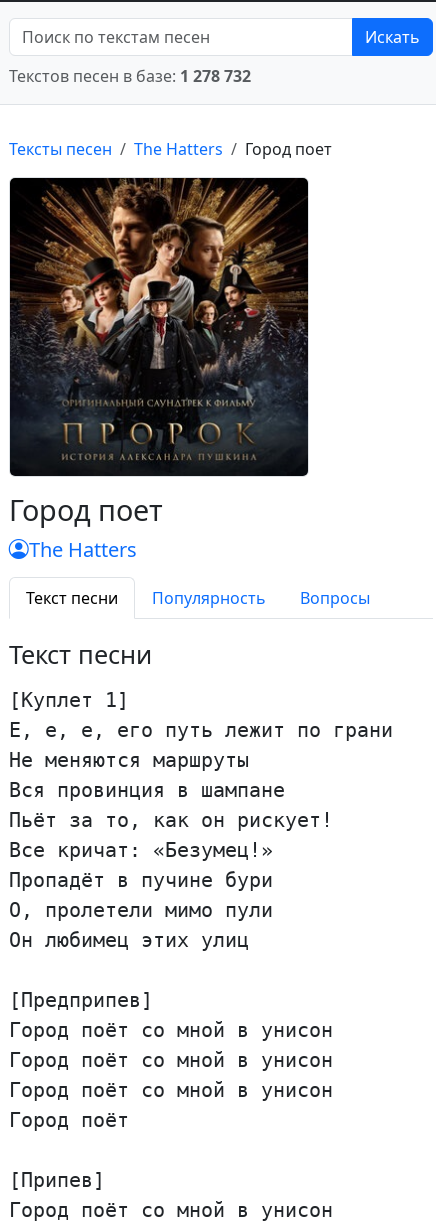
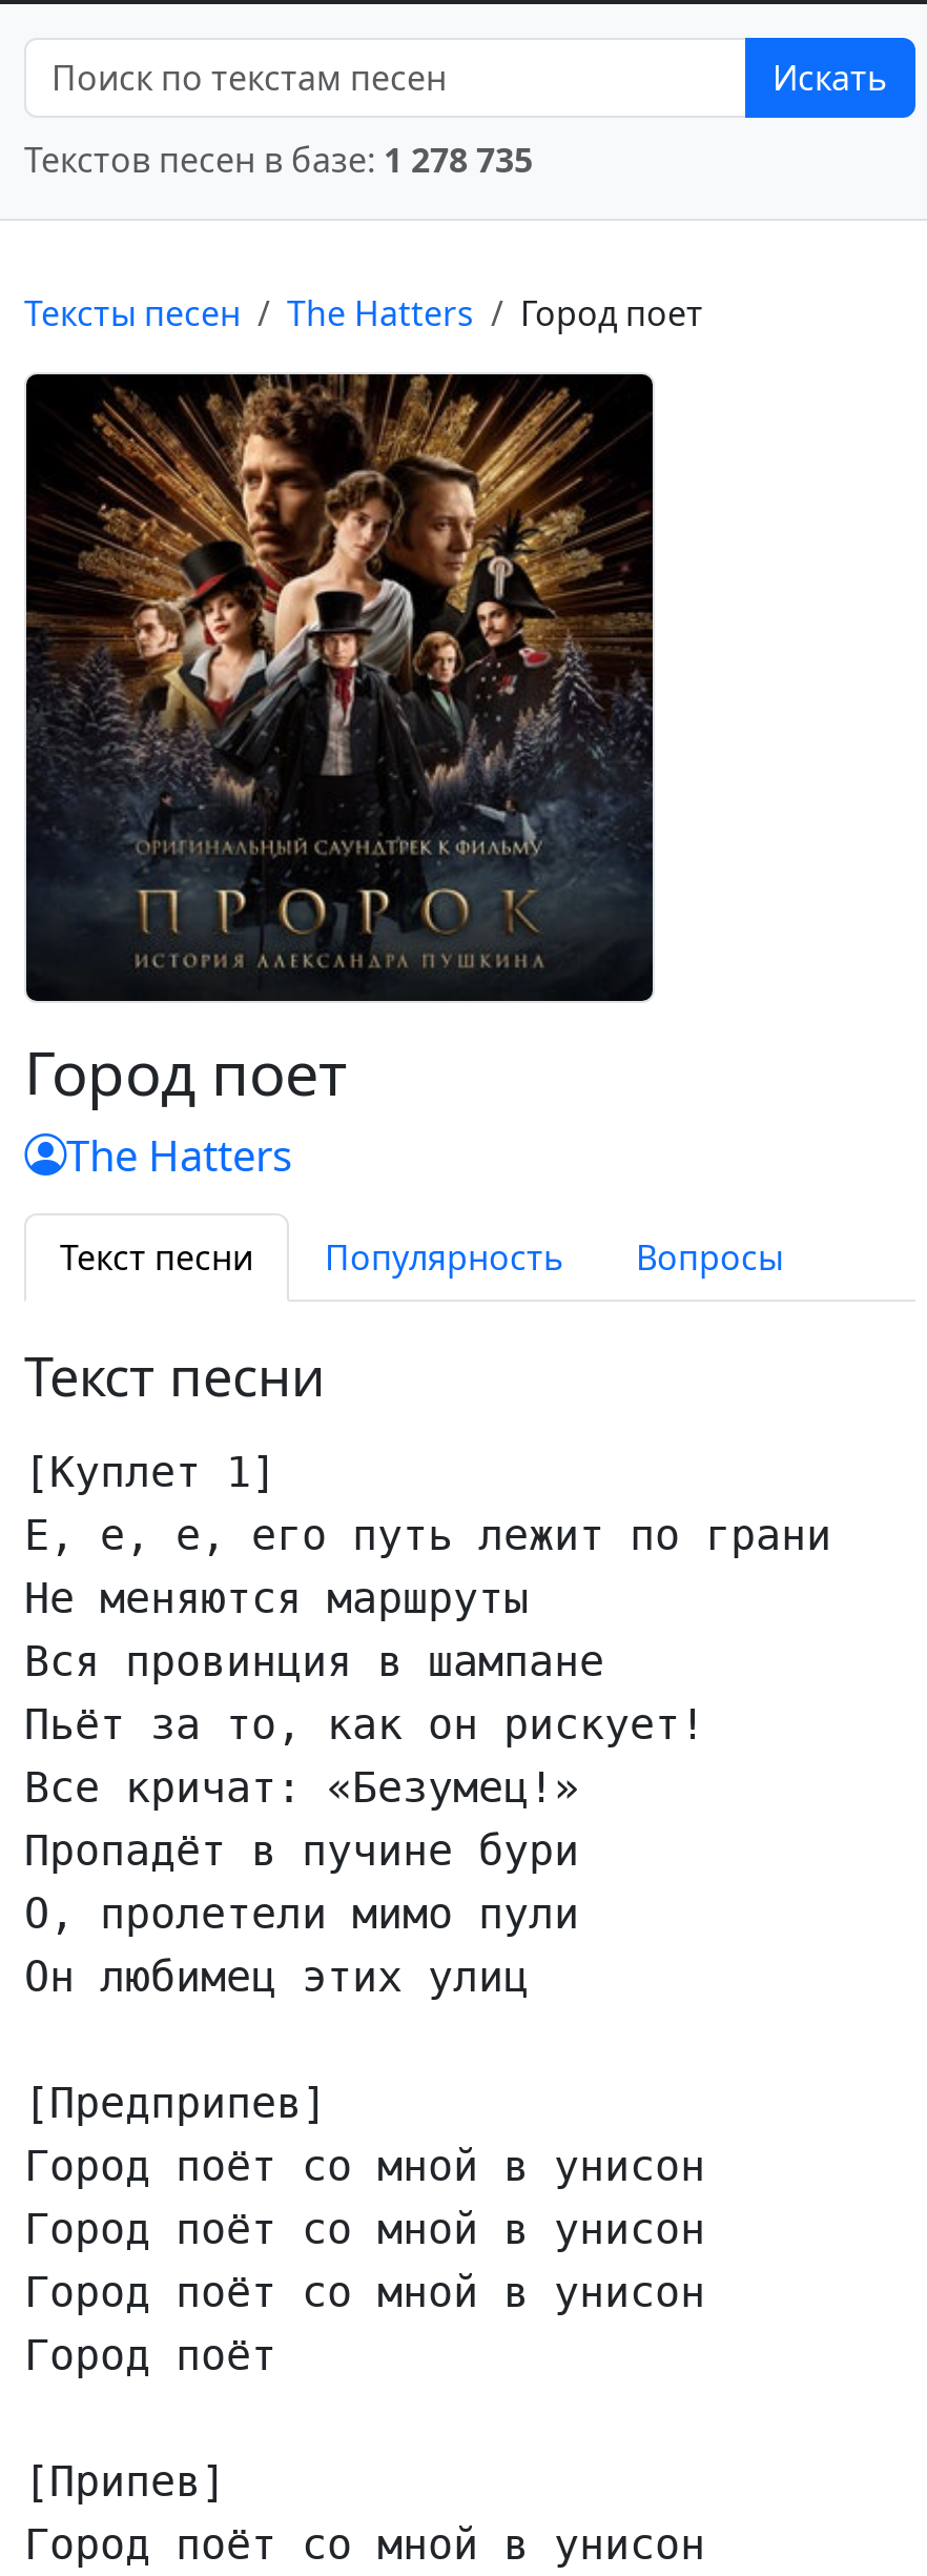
[9,65,251,87] Текстов песен в базе: 1 278 732 -> [24,136,533,182] Текстов песен в базе: 1 278 735

